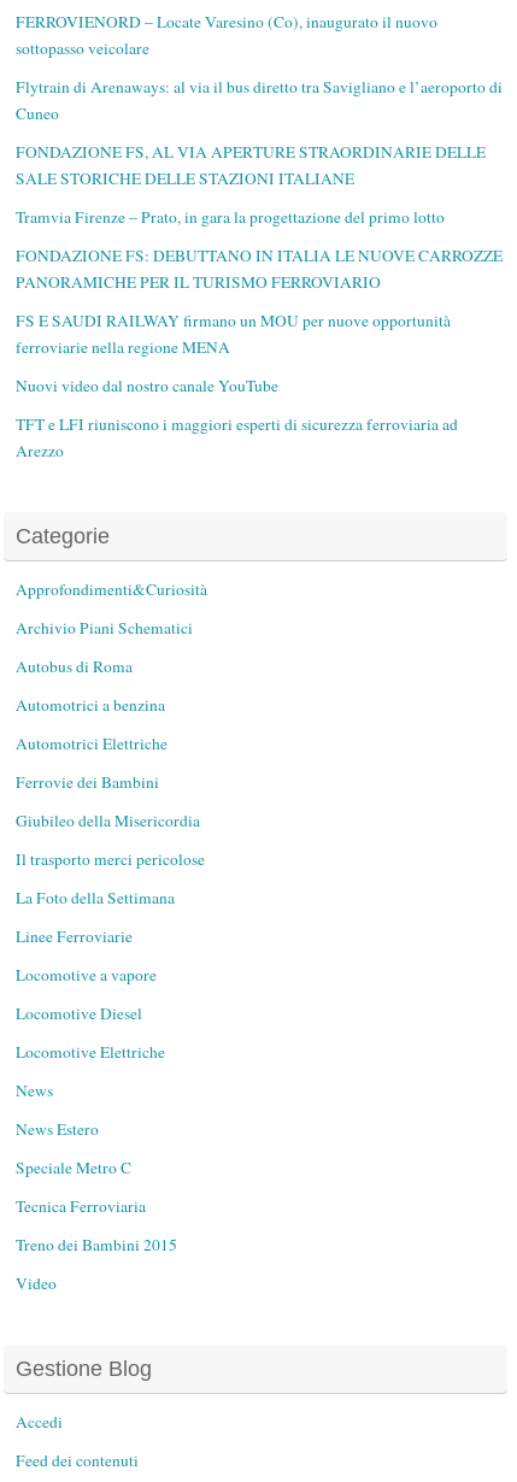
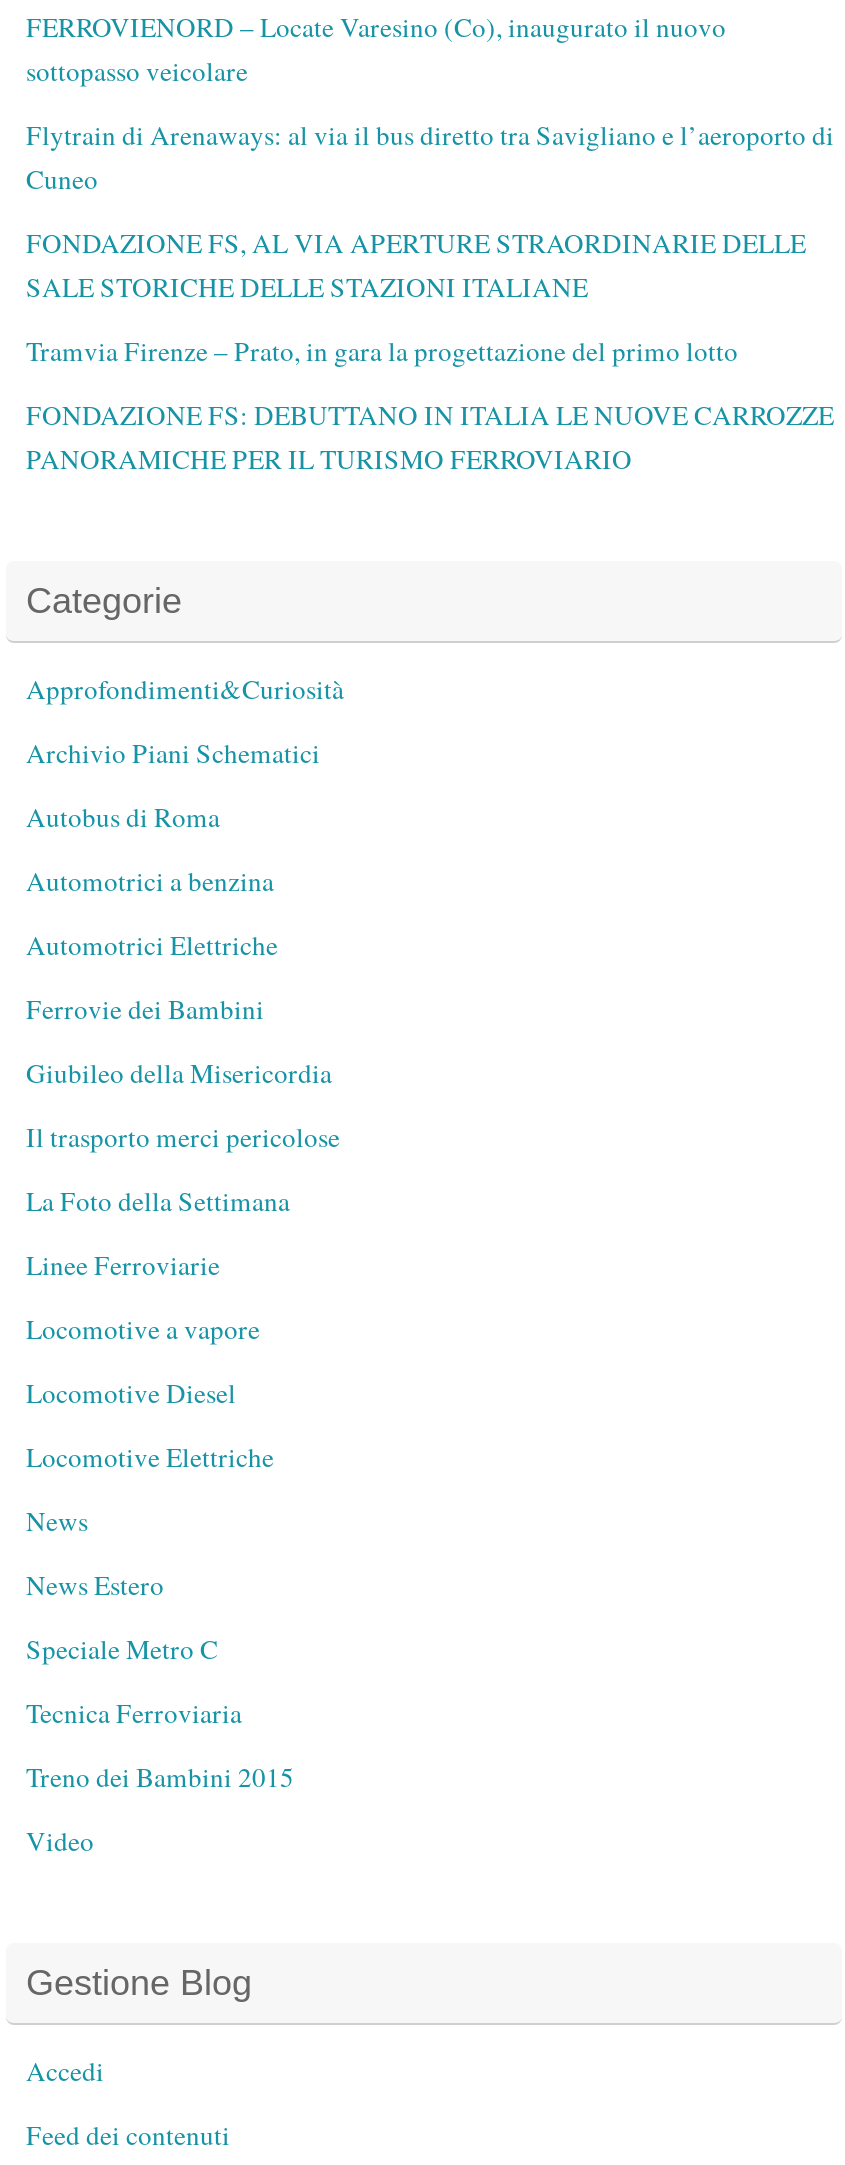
[16,309,458,461] FS E SAUDI RAILWAY firmano un MOU per nuove opportunità | ferroviarie nella regione MENA | Nuovi video dal nostro canale YouTube | TFT e LFI riuniscono i maggiori esperti di sicurezza ferroviaria ad | Arezzo -> none

